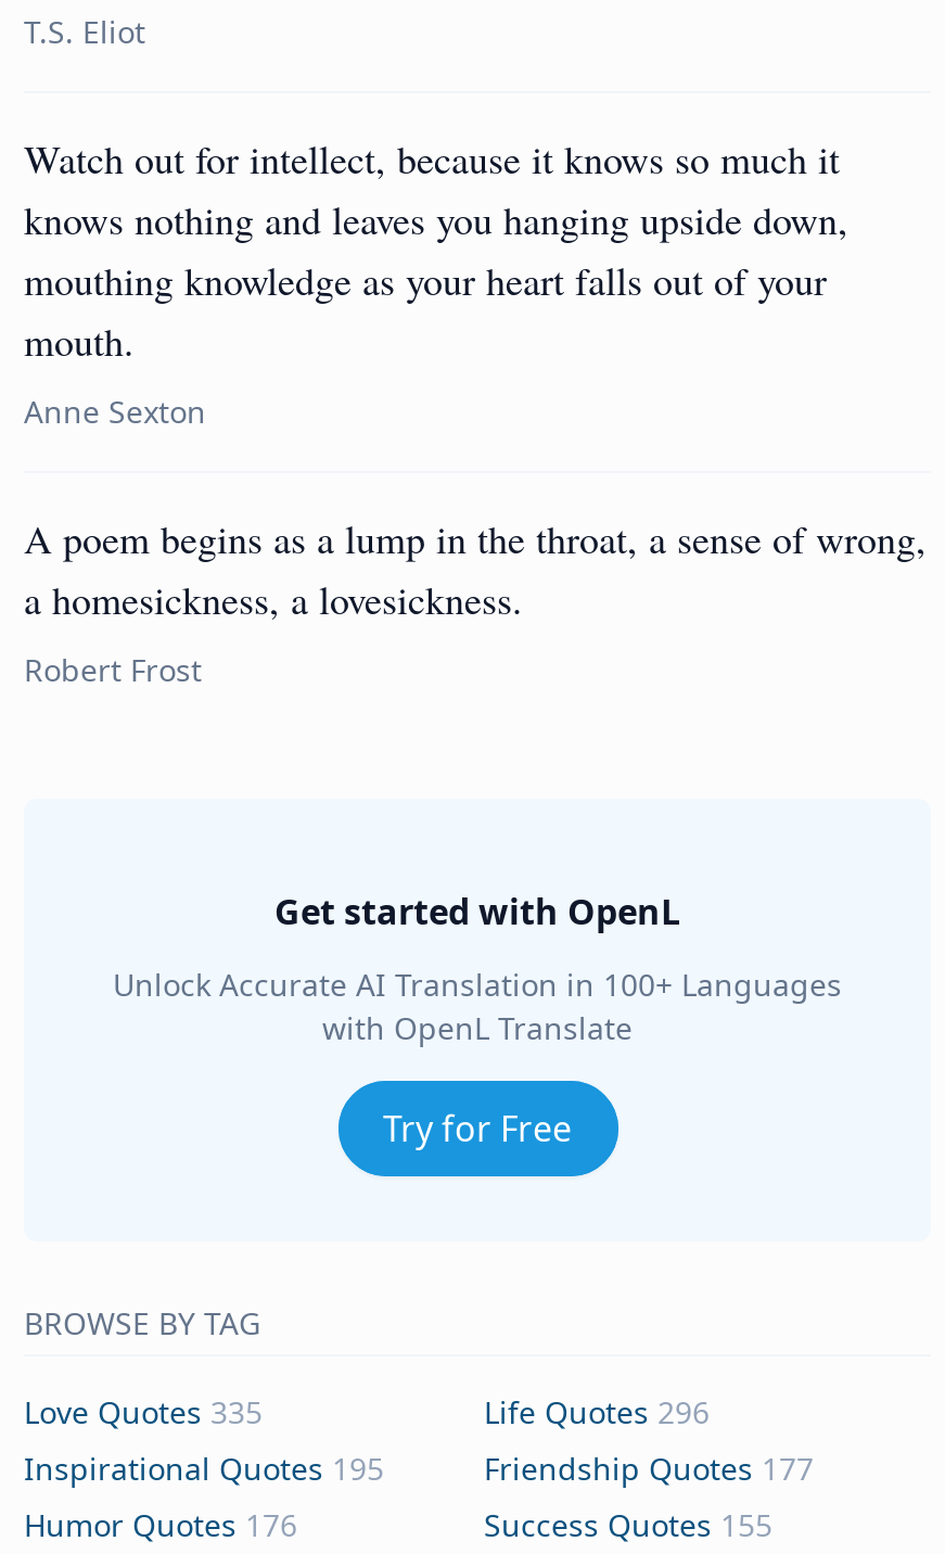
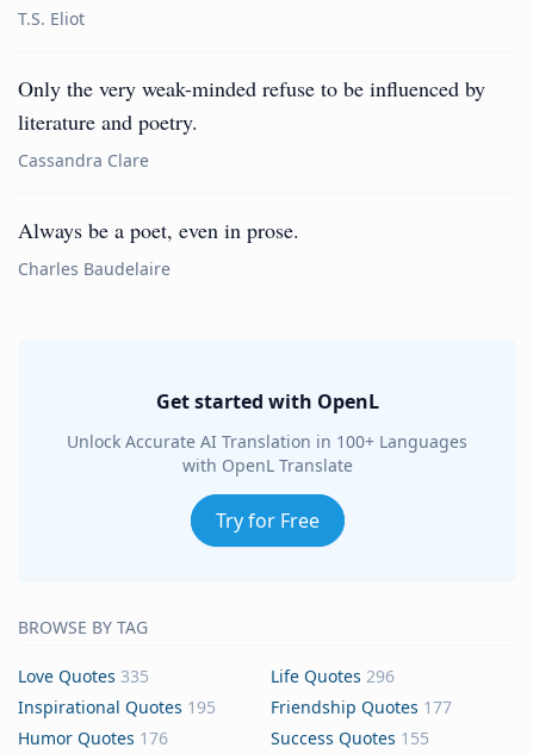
[24,132,848,367] Watch out for intellect, because it knows so much it | knows nothing and leaves you hanging upside down, | mouthing knowledge as your heart falls out of your | mouth. -> [18,74,485,136] Only the very weak-minded refuse to be influenced by | literature and poetry.
[24,391,206,432] Anne Sexton -> [18,149,149,172] Cassandra Clare
[24,512,927,625] A poem begins as a lump in the throat, a sense of wrong, | a homesickness, a lovesickness. -> [18,216,299,244] Always be a poet, even in prose.
[24,649,202,690] Robert Frost -> [18,257,171,280] Charles Baudelaire

